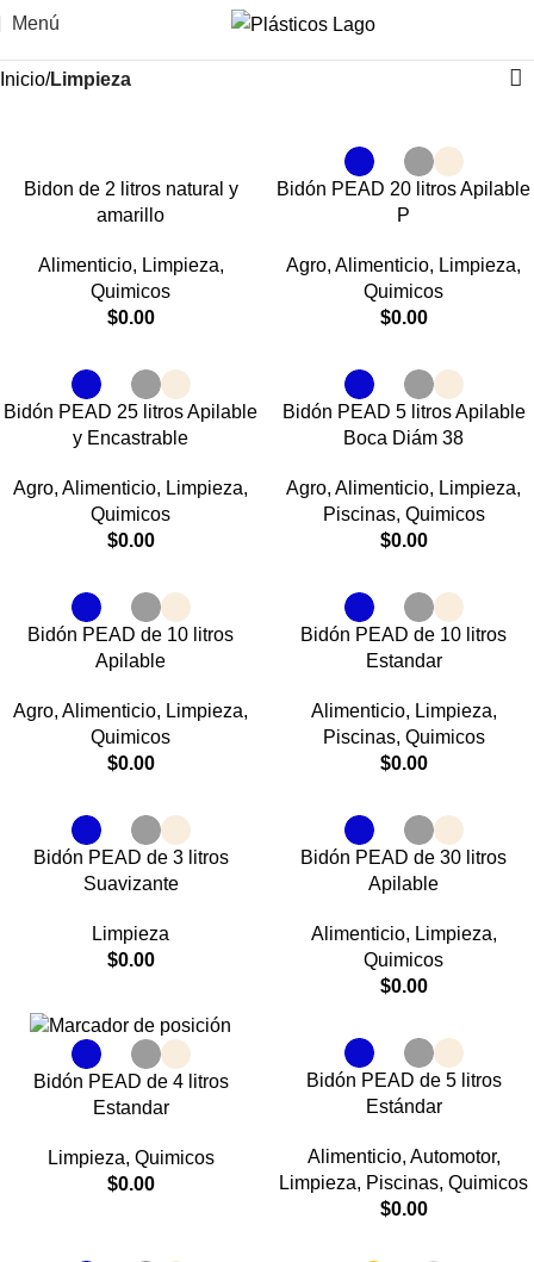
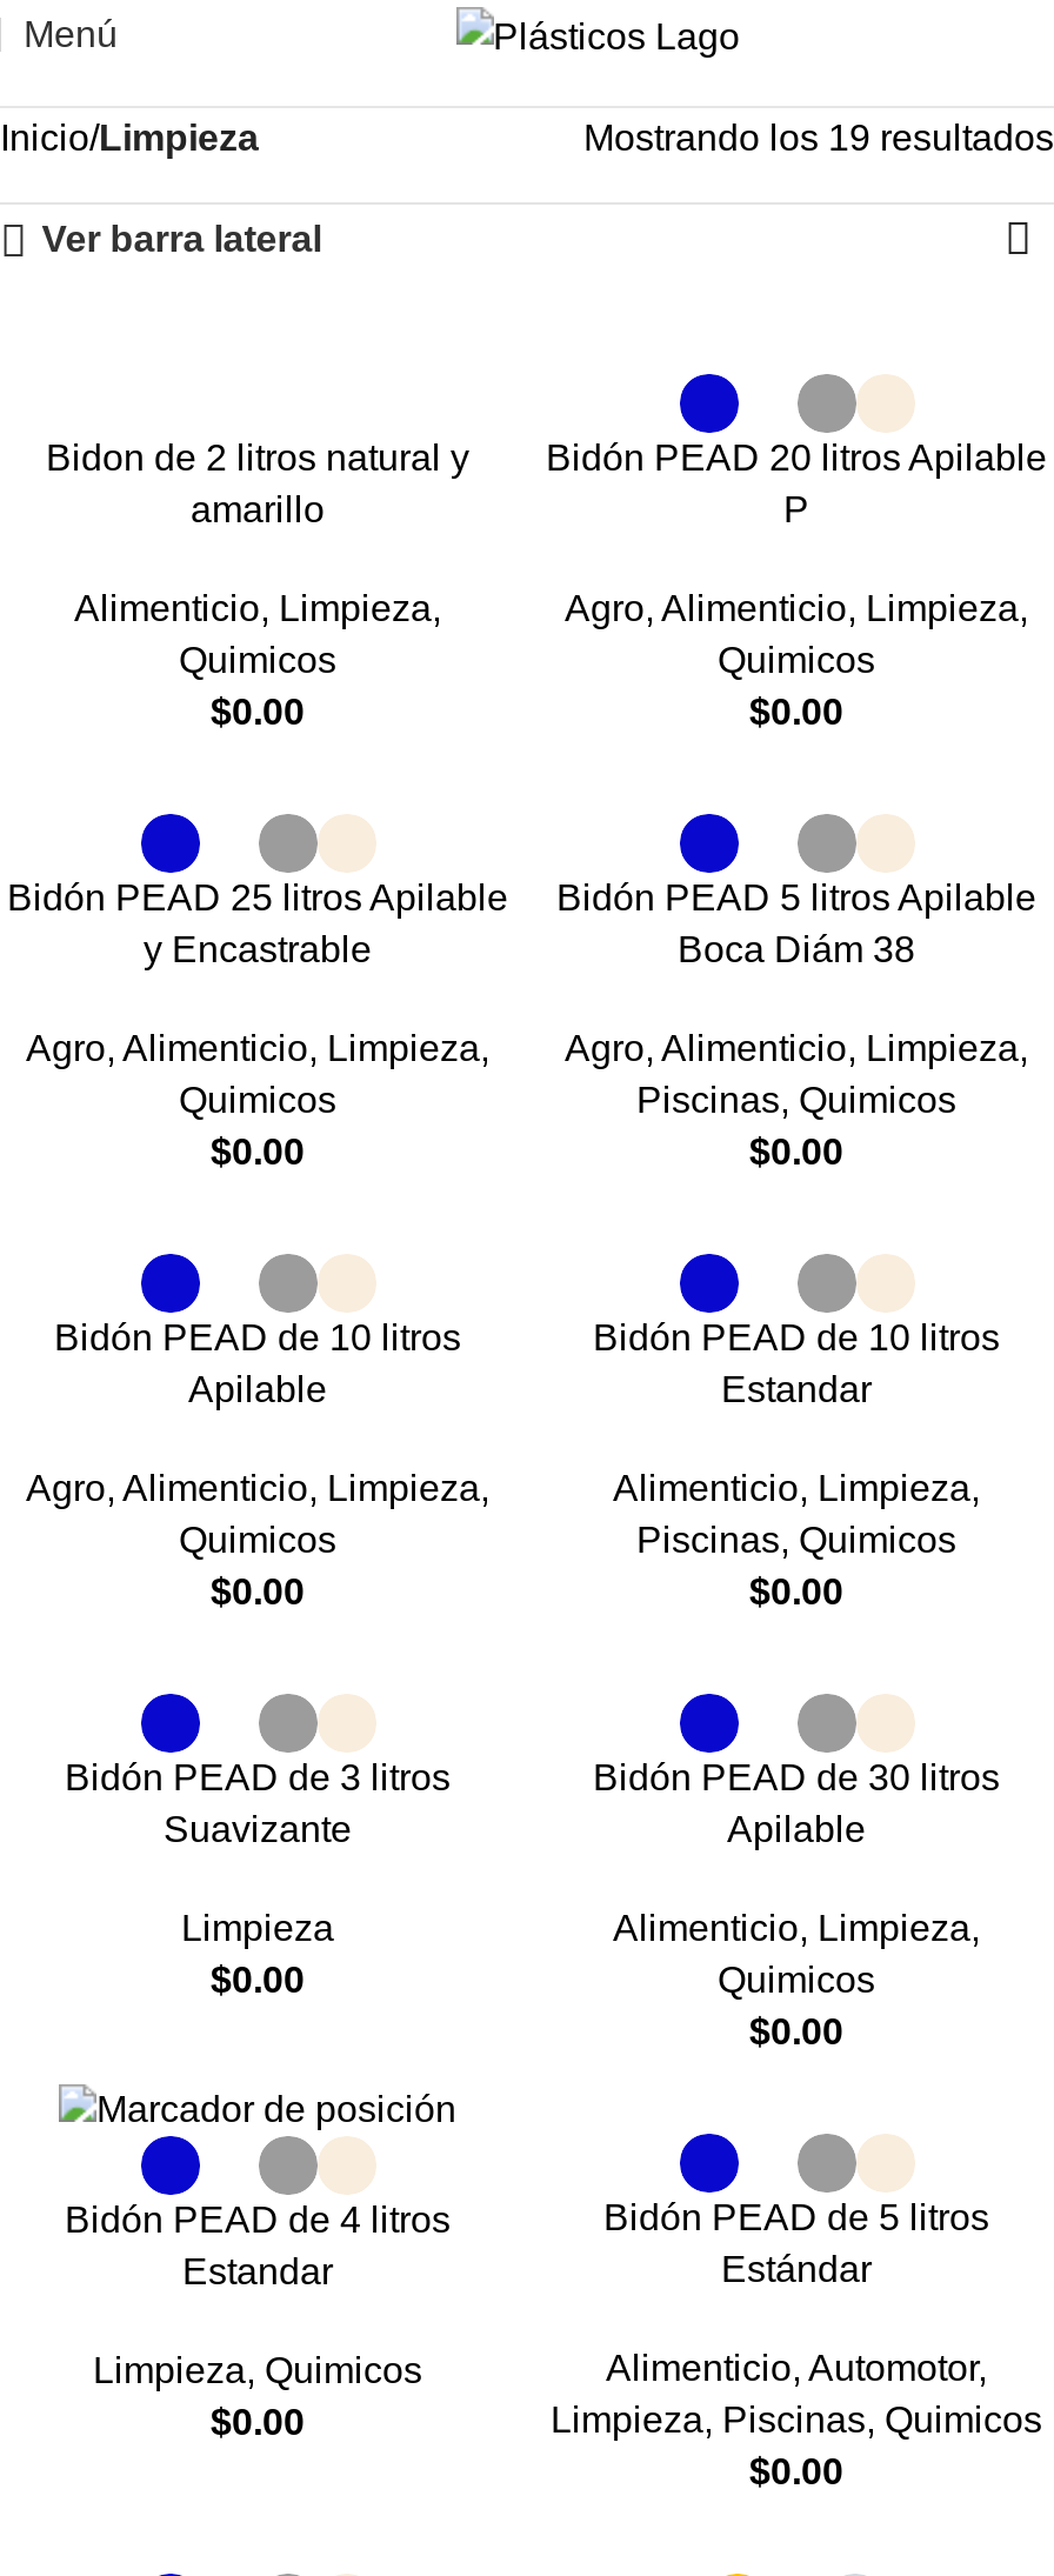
none -> [42,118,1054,259] Mostrando los 19 resultados | Ver barra lateral

